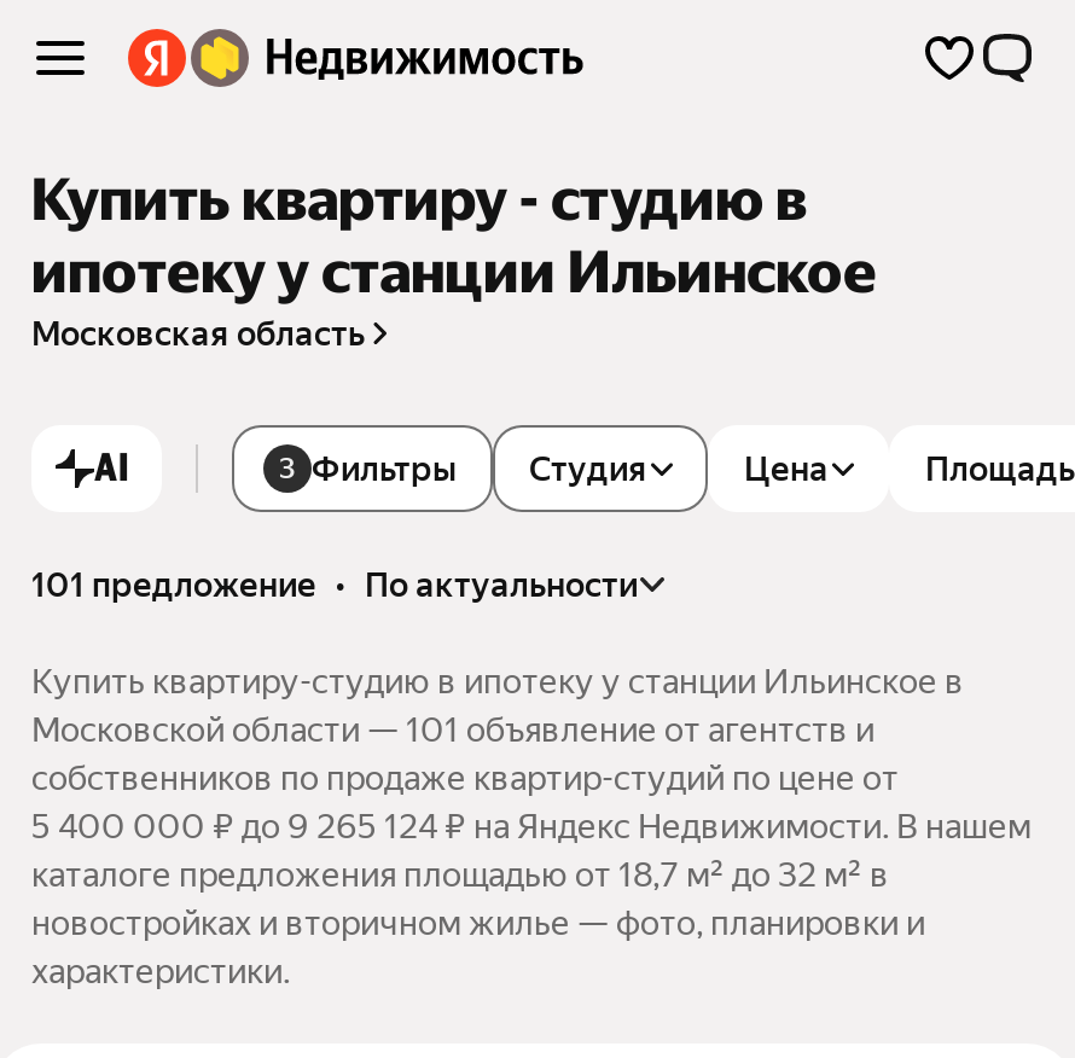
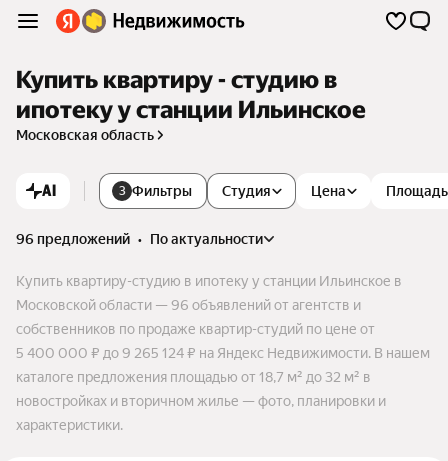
[31,565,638,603] 101 предложение • по актуальности -> [16,231,263,247] 96 предложений • по актуальности
[31,710,874,748] Московской области — 101 объявление от агентств и -> [16,297,361,313] Московской области — 96 объявлений от агентств и

